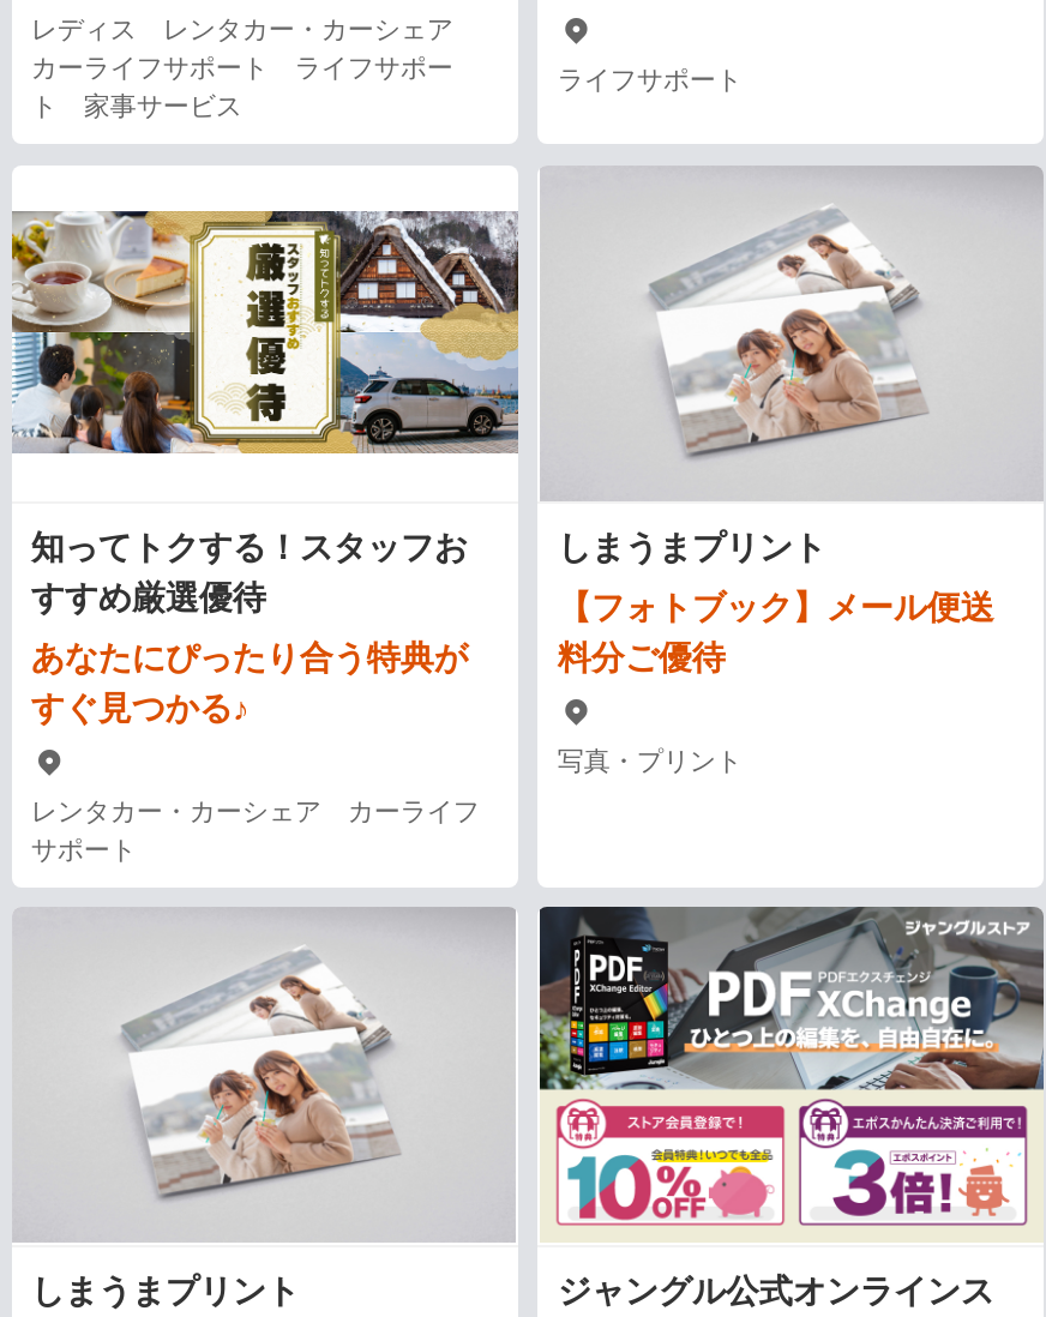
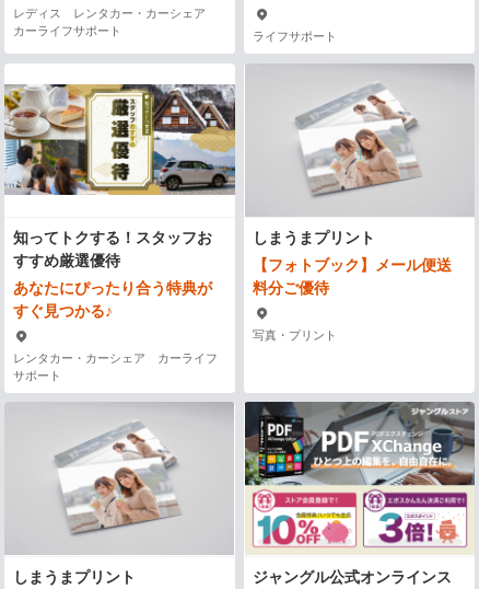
[31,54,453,121] カーライフサポート ライフサポー | ト 家事サービス -> [13,25,121,38] カーライフサポート

